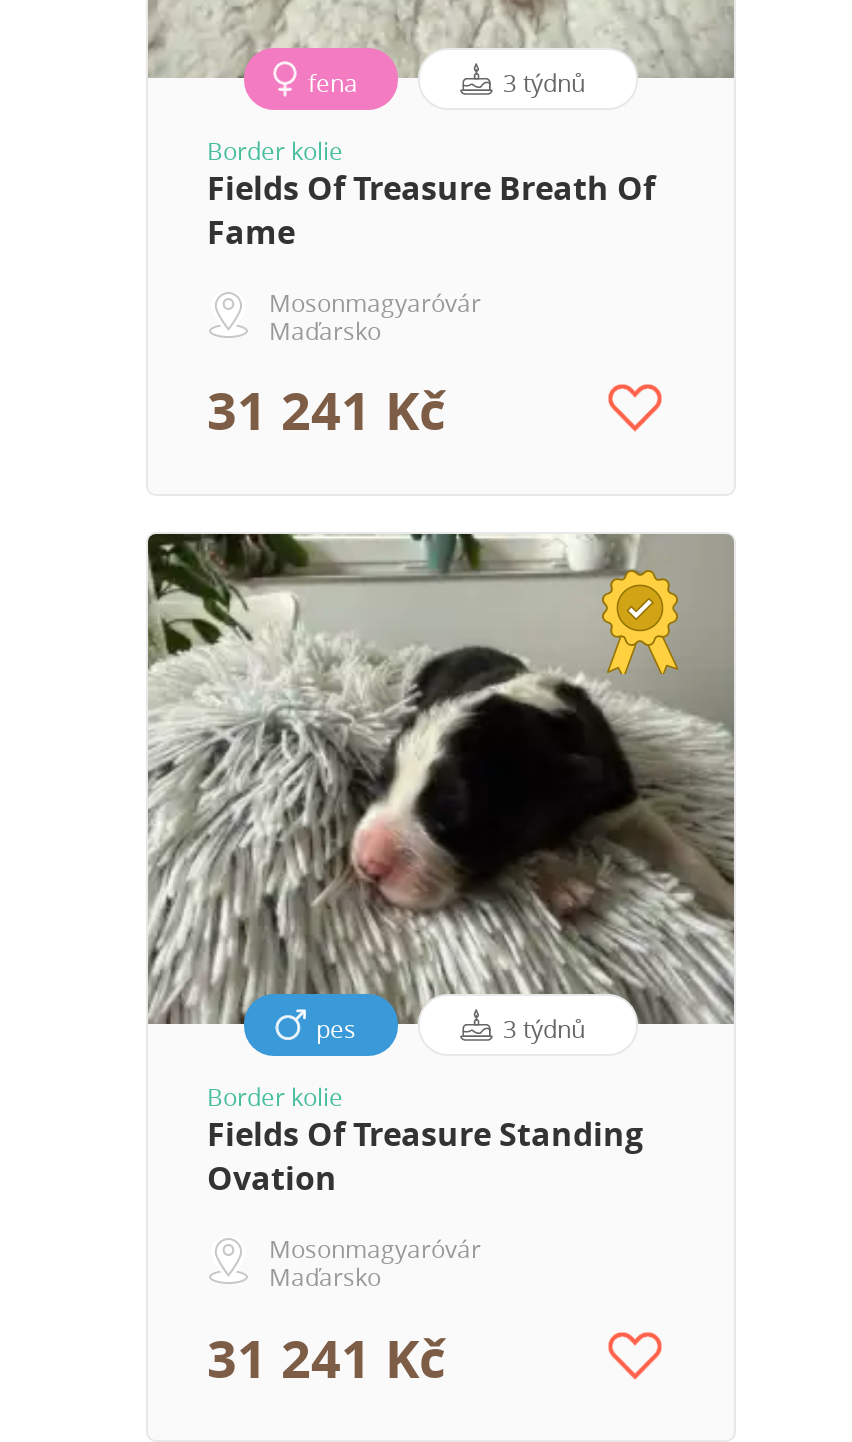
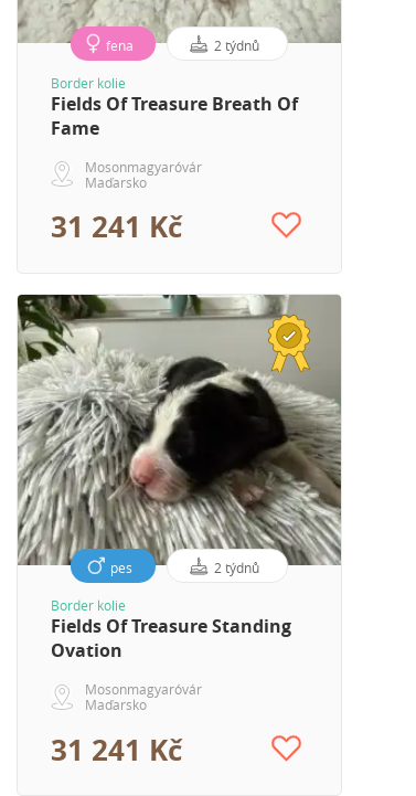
[503,65,585,97] 3 týdnů -> [214,36,259,54] 2 týdnů
[503,1012,585,1044] 3 týdnů -> [214,559,259,576] 2 týdnů

